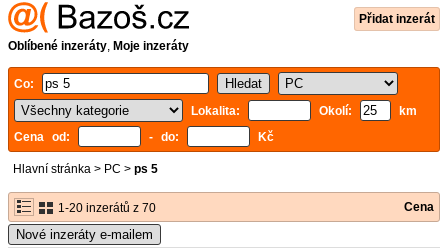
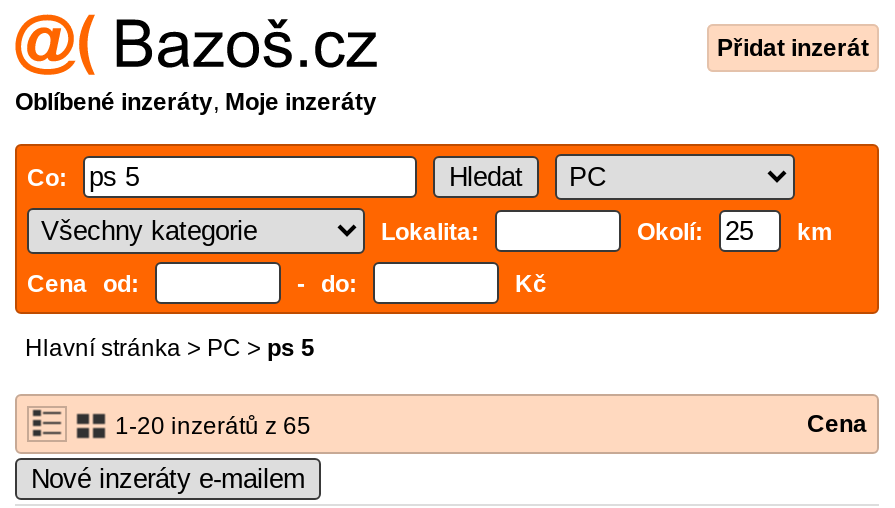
[55,201,156,215] 1-20 inzerátů z 70 -> [109,412,311,440] 1-20 inzerátů z 65

